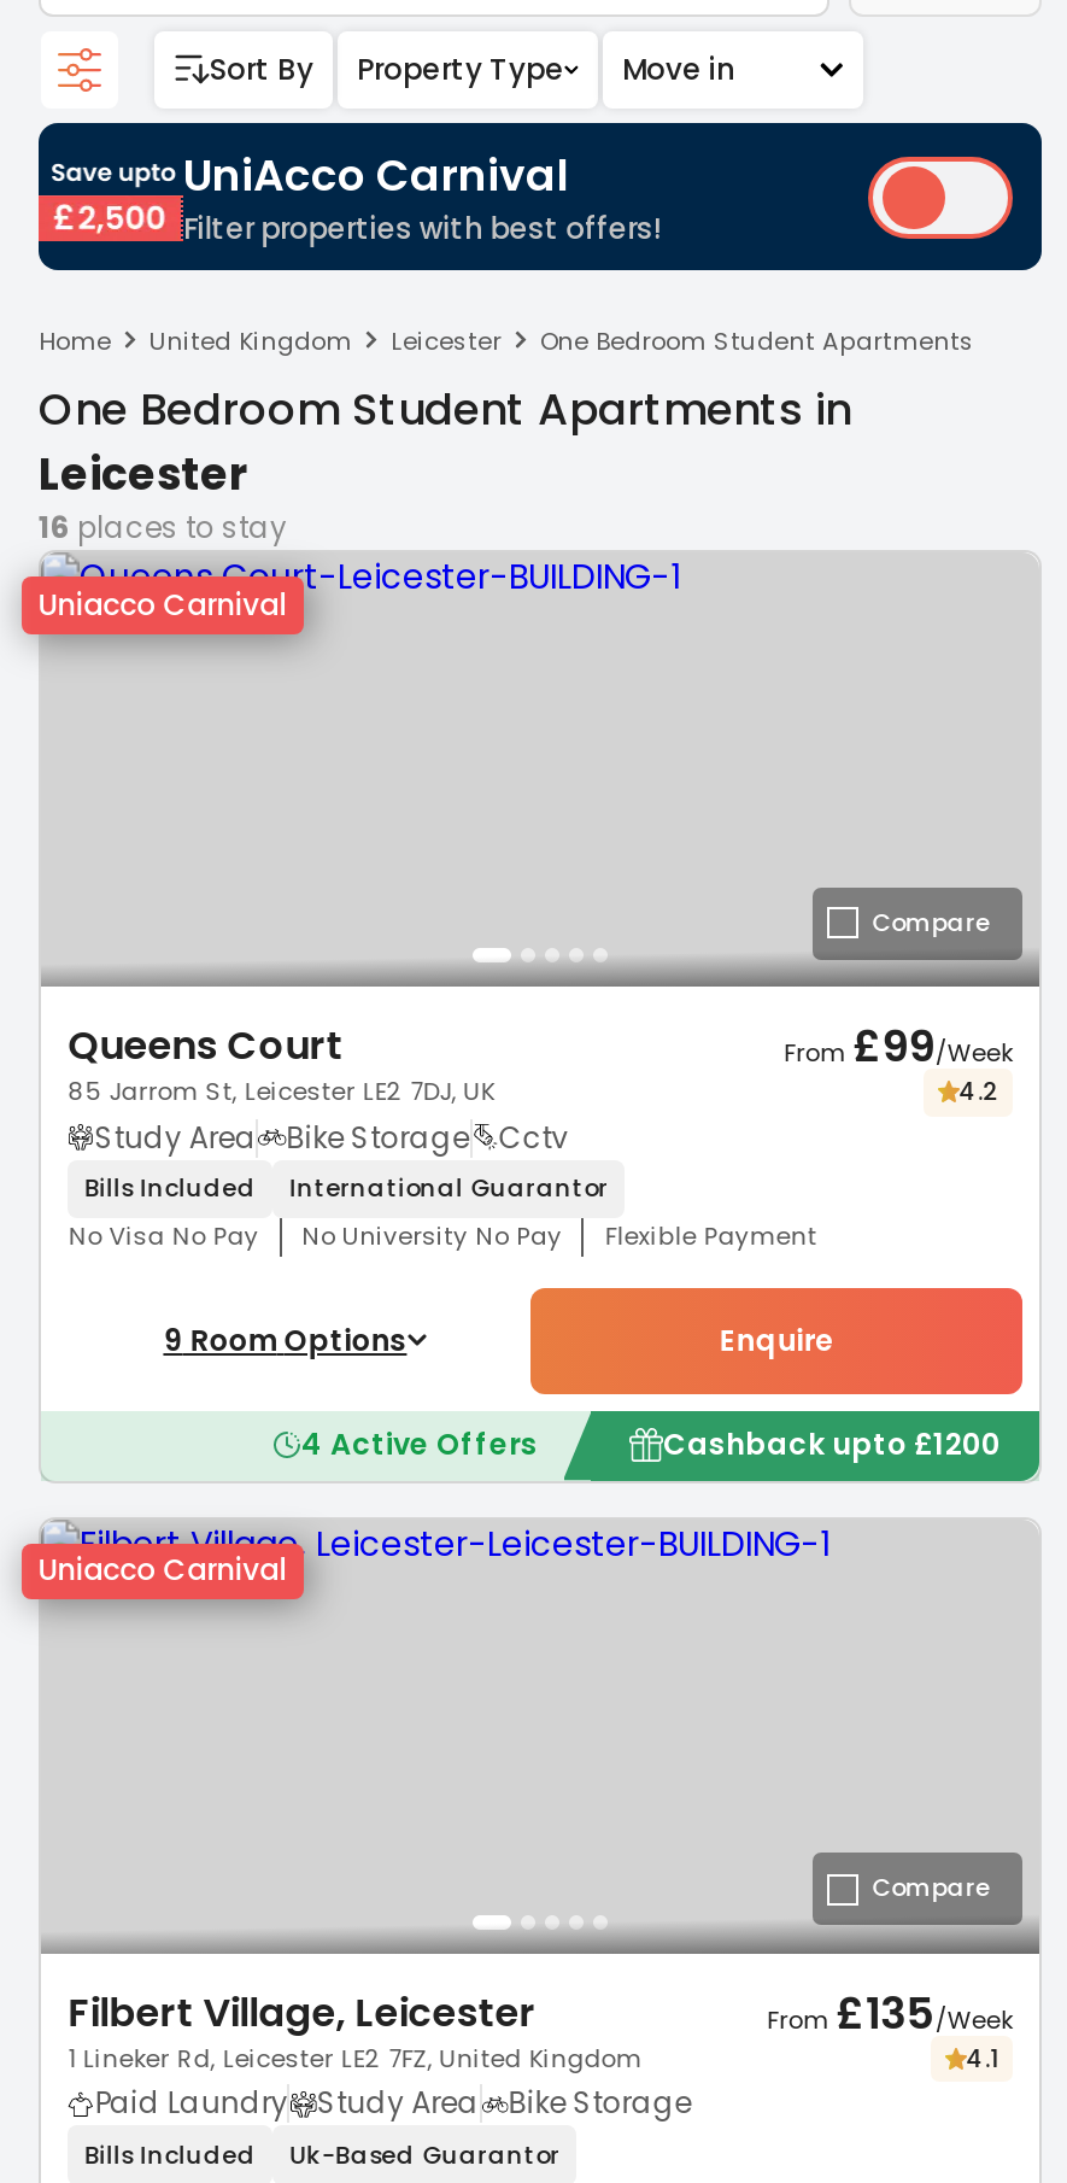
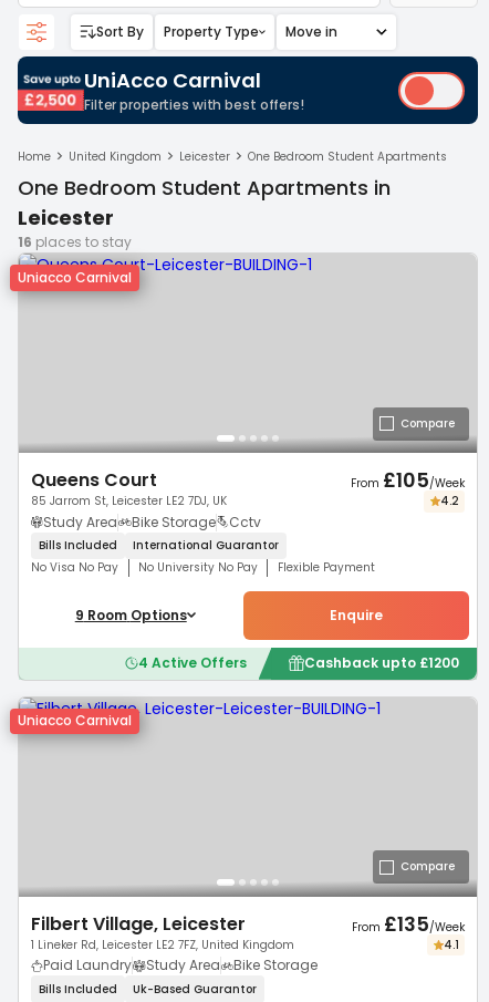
[783,1016,1012,1076] From £99/Week -> [350,466,464,494] From £105/Week

